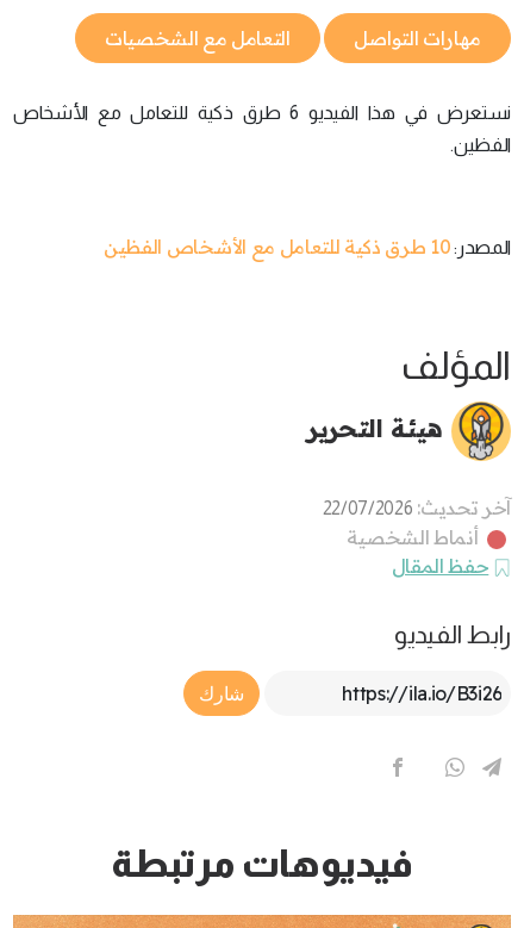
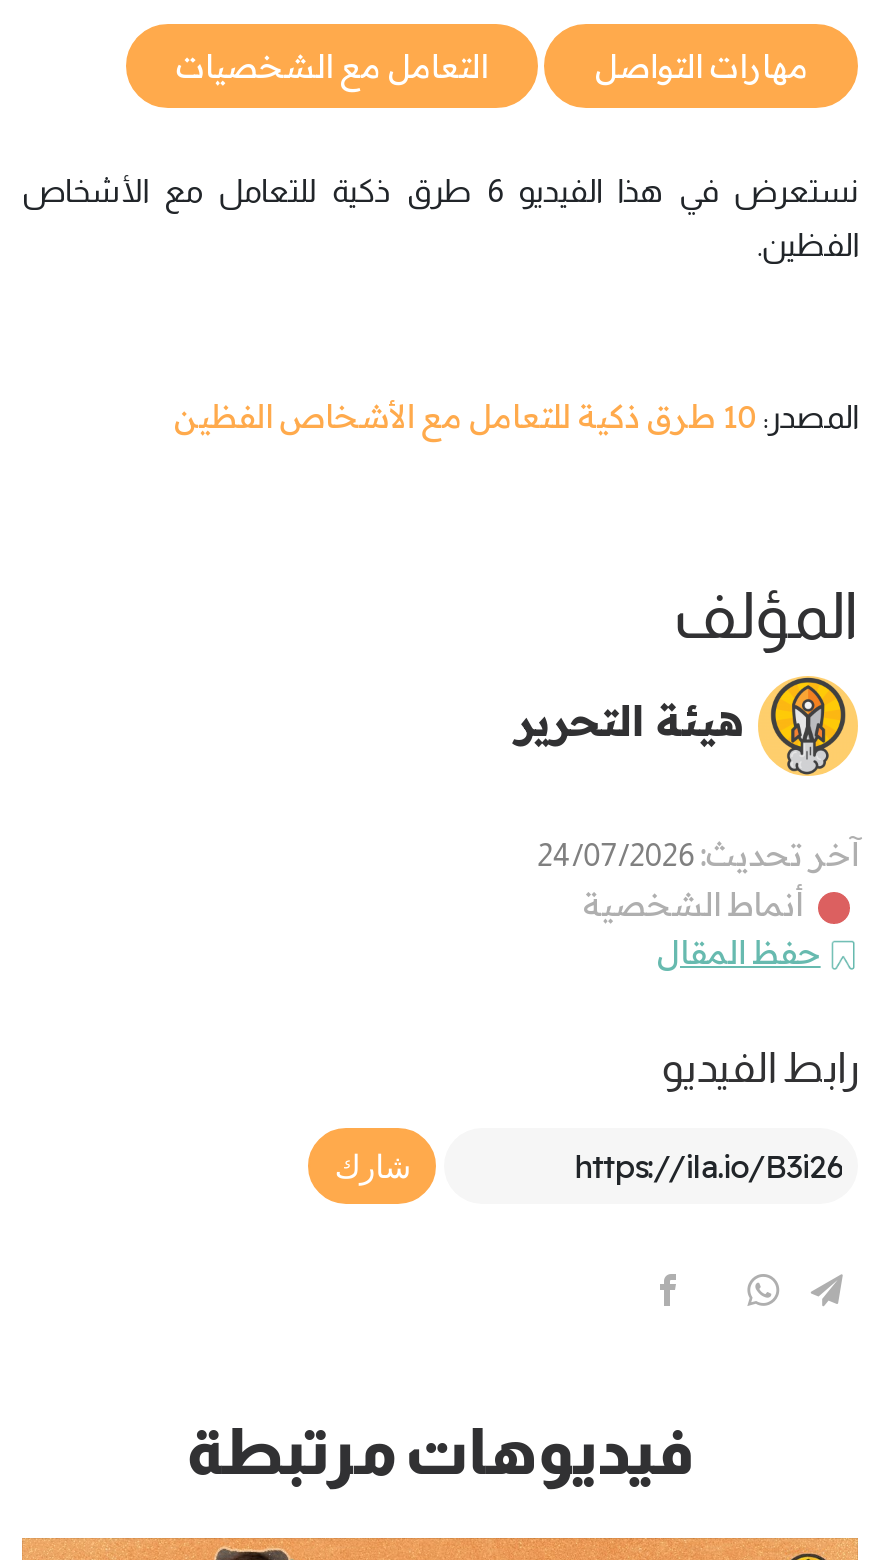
[322,496,511,519] آخر تحديث: 22/07/2026 -> [537,834,858,874] آخر تحديث: 24/07/2026

